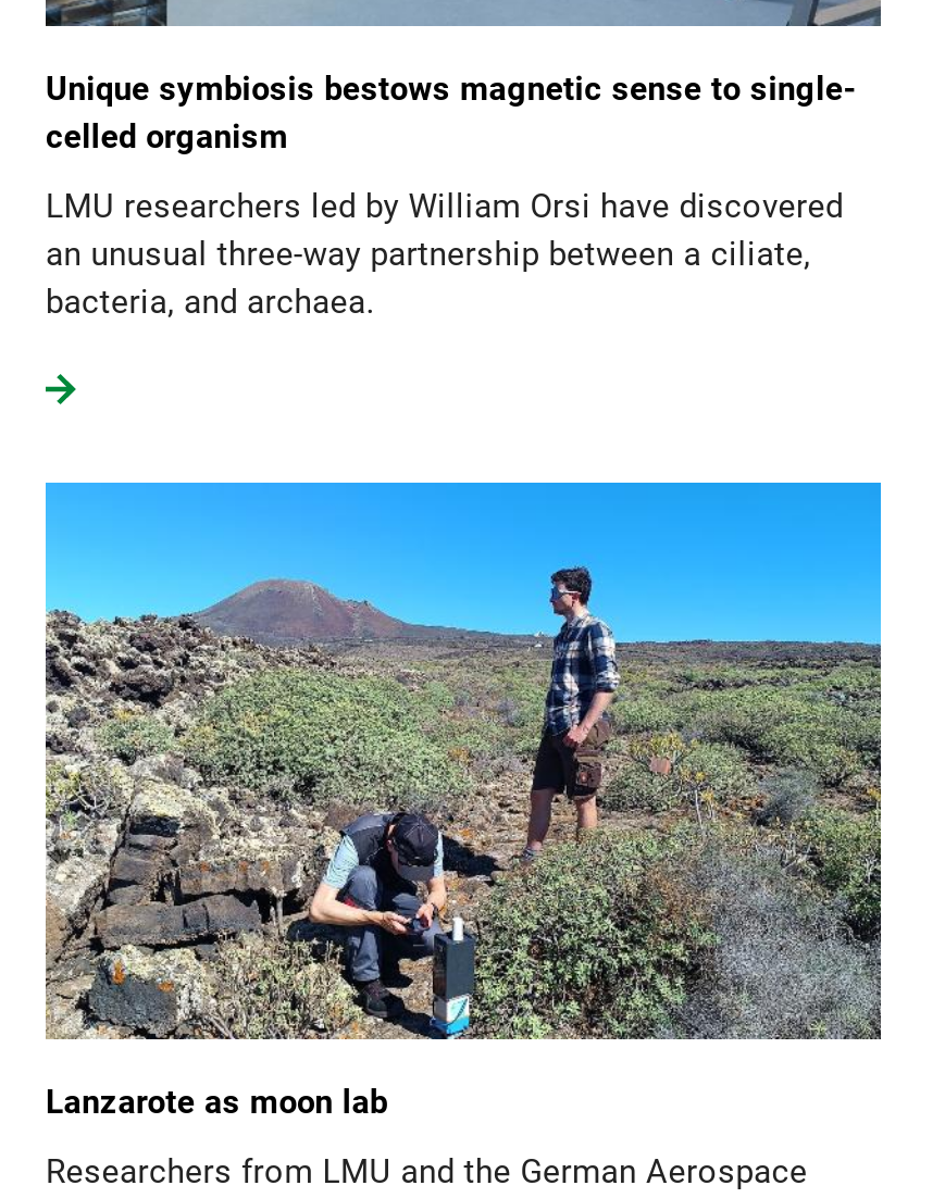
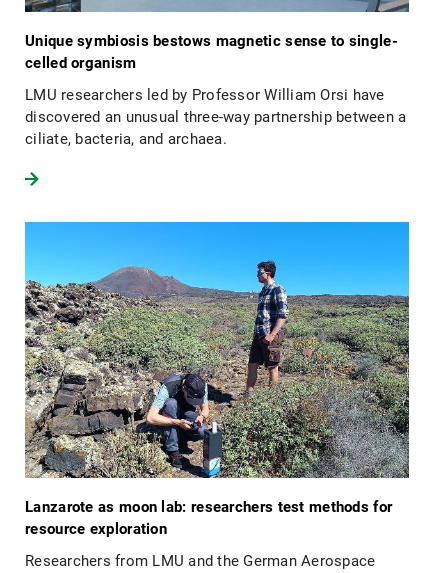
[46,187,843,322] LMU researchers led by William Orsi have discovered | an unusual three-way partnership between a ciliate, | bacteria, and archaea. -> [25,86,406,148] LMU researchers led by Professor William Orsi have | discovered an unusual three-way partnership between a | ciliate, bacteria, and archaea.
[46,1083,388,1122] Lanzarote as moon lab -> [25,498,392,538] Lanzarote as moon lab: researchers test methods for | resource exploration

